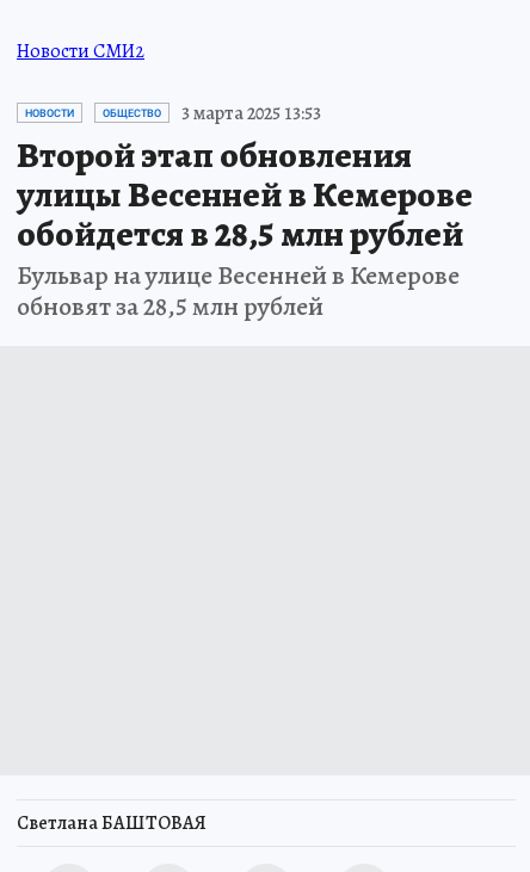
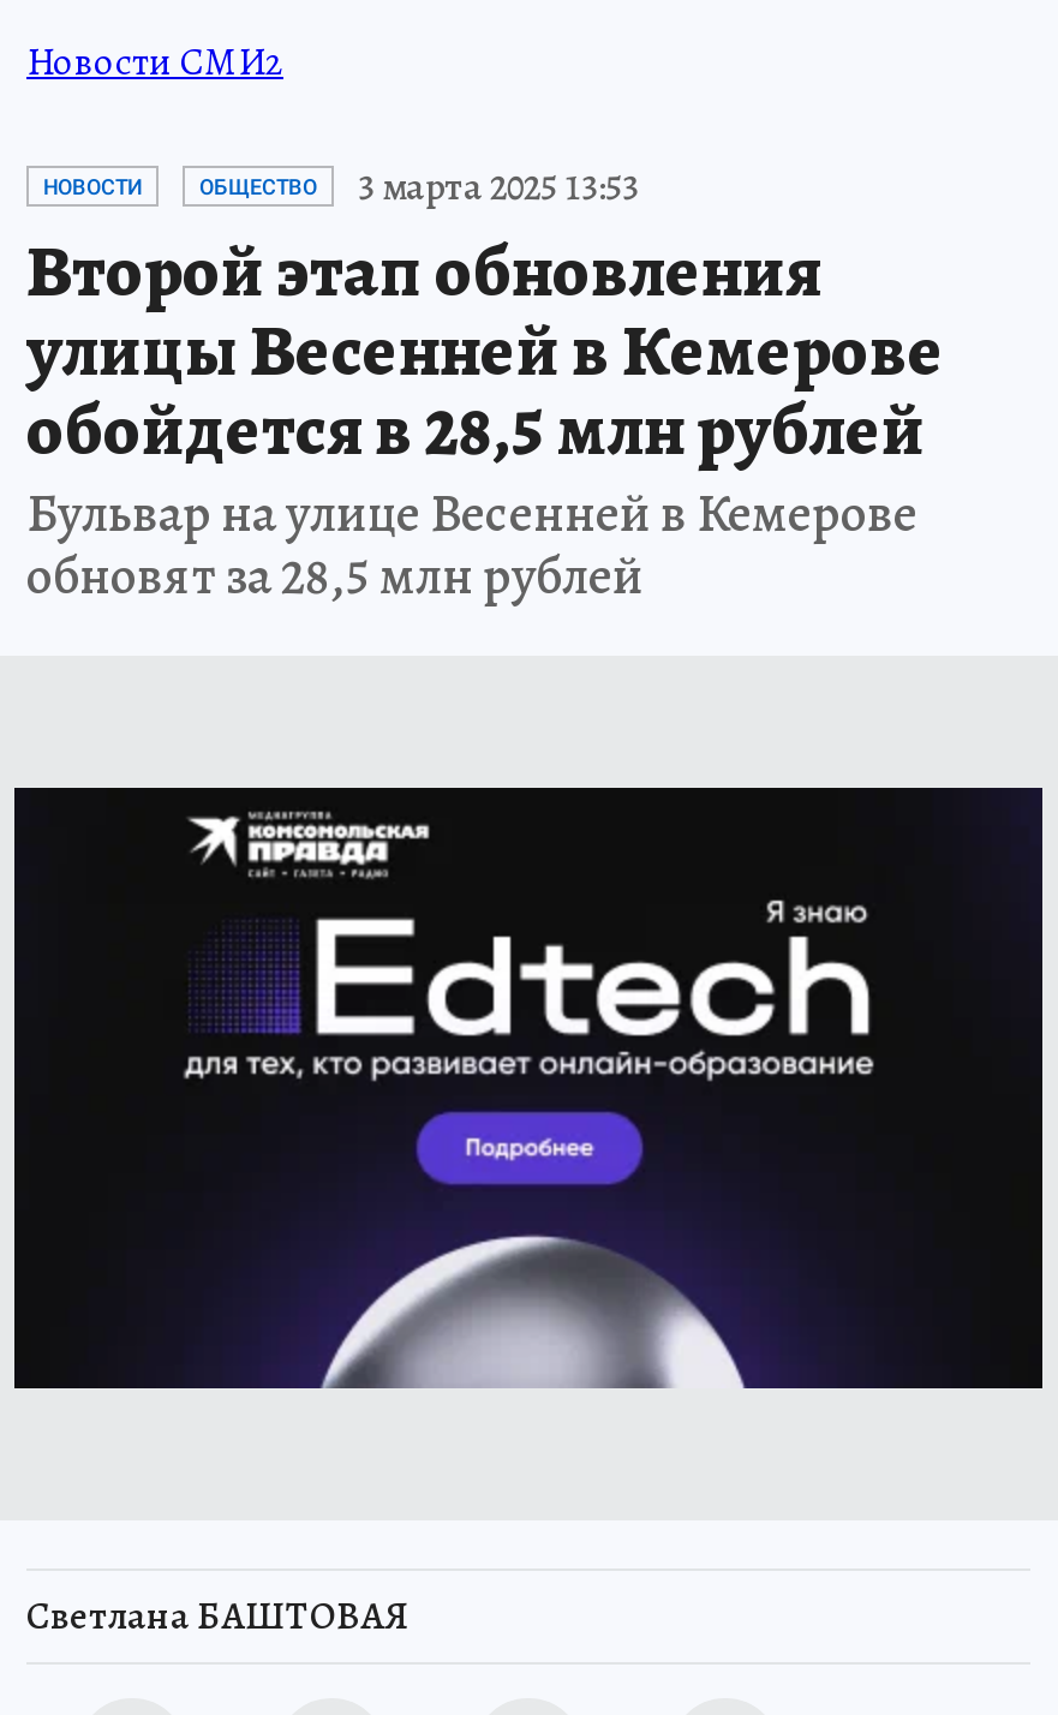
none -> [12,785,1045,1391] [image]

